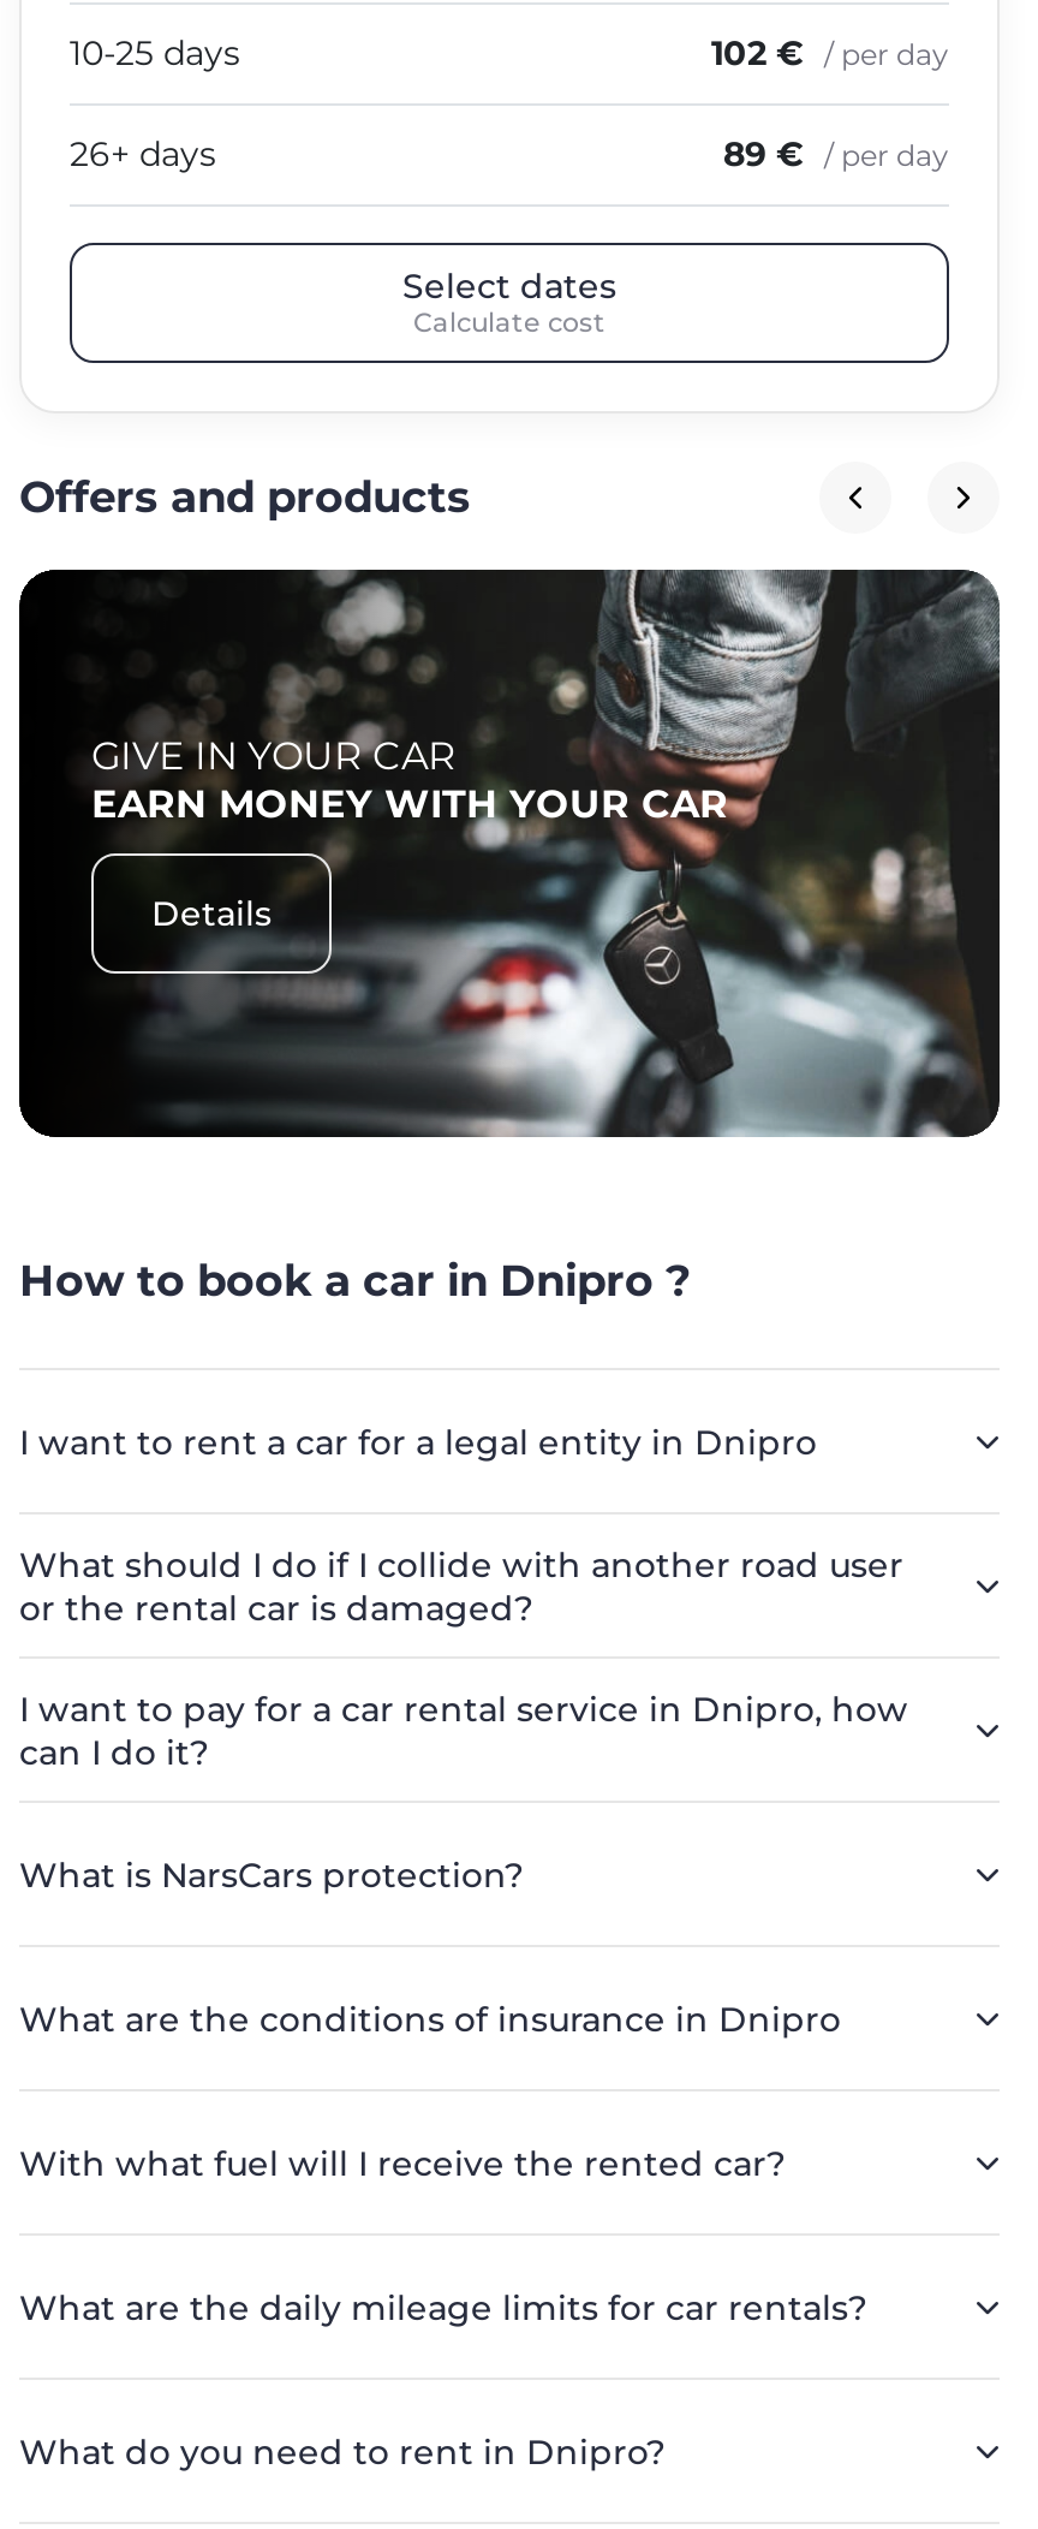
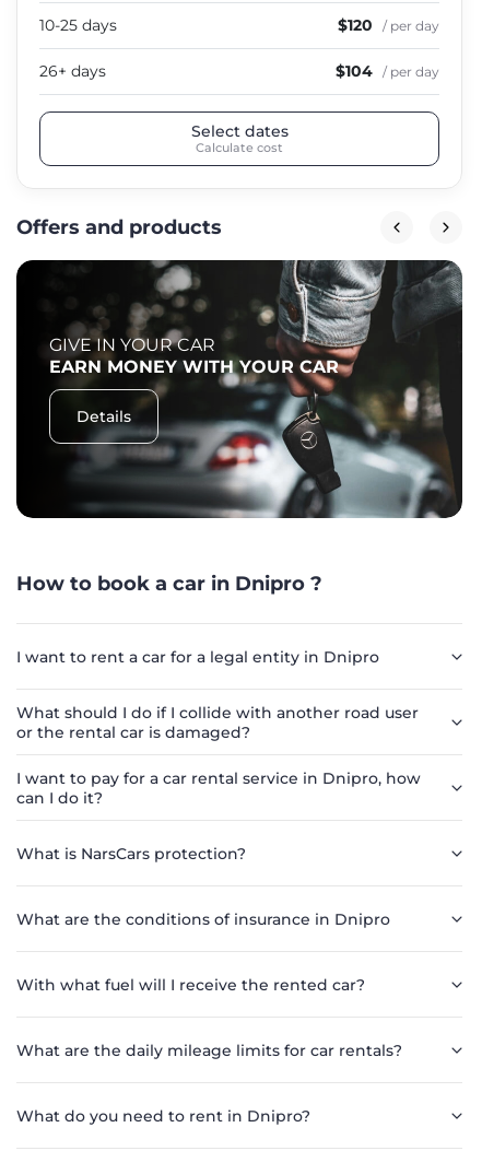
[711,31,949,75] 102 € / per day -> [338,15,439,35] $120 / per day
[723,132,949,175] 89 € / per day -> [336,61,439,81] $104 / per day

